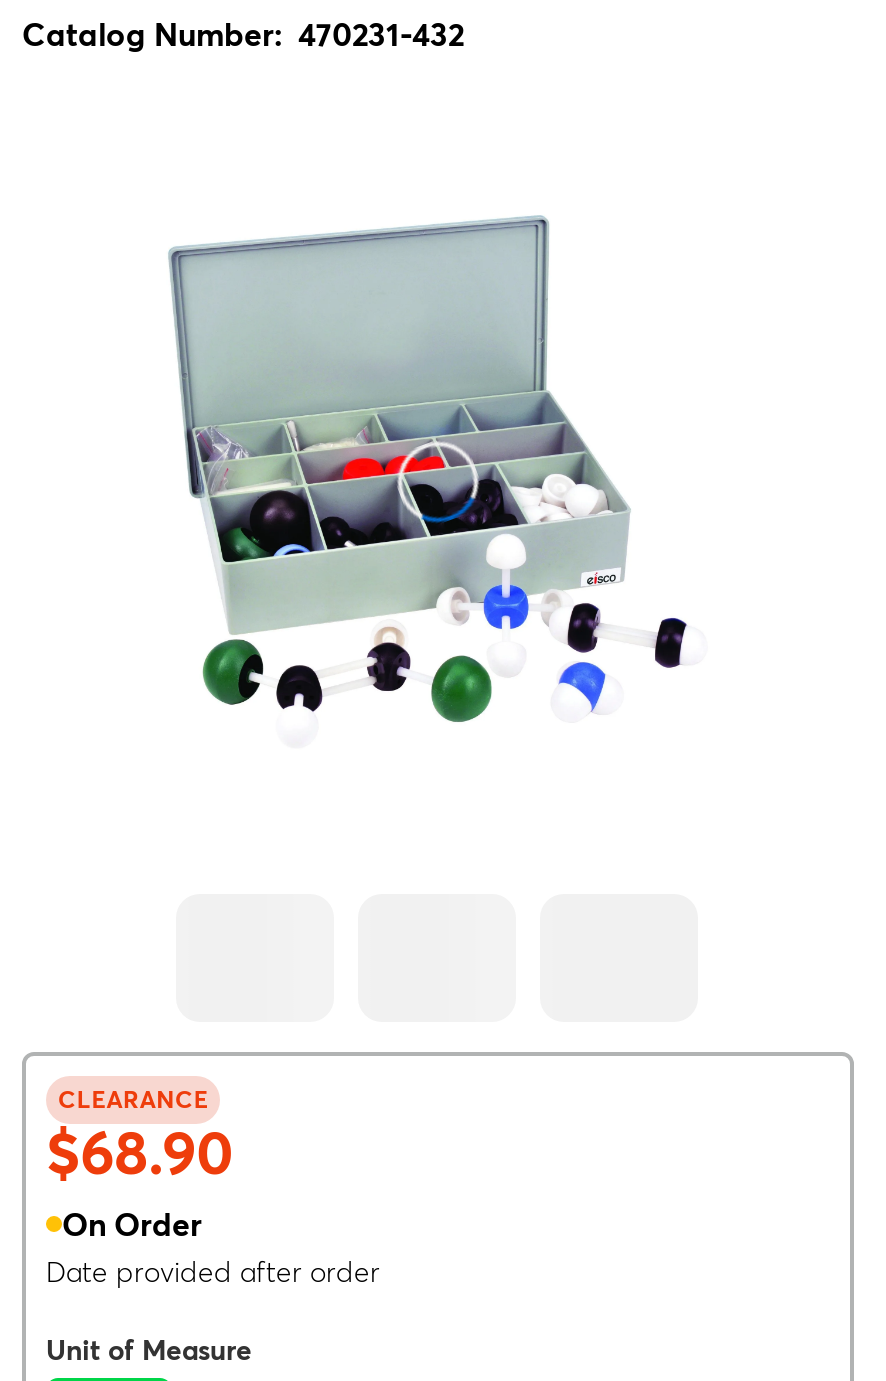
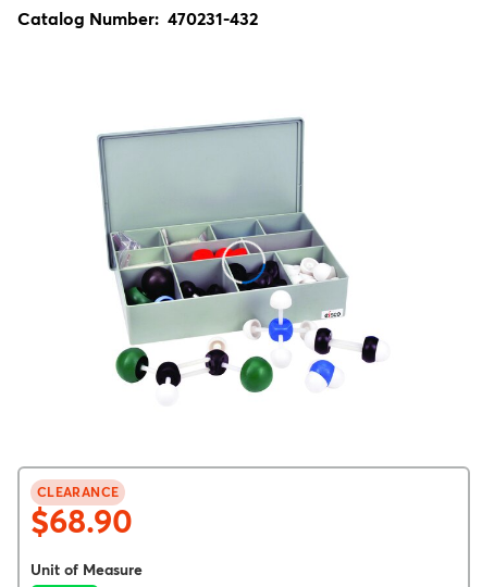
[46,1203,380,1289] On Order | Date provided after order -> none

